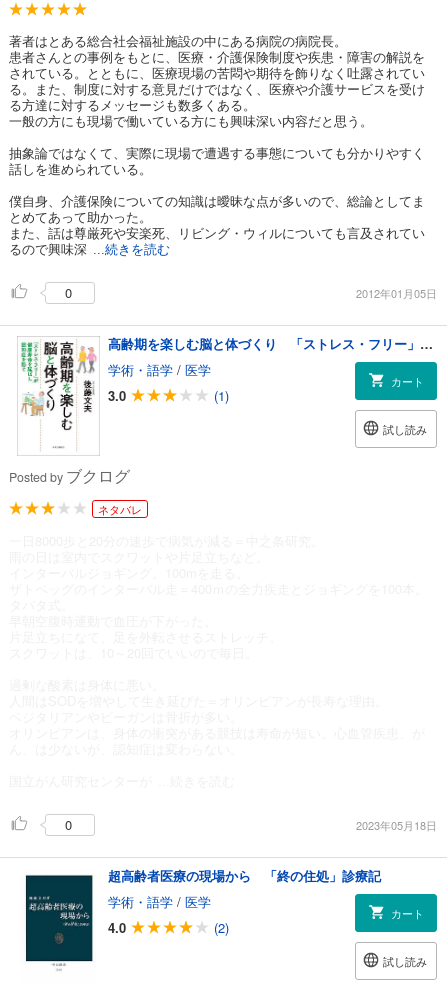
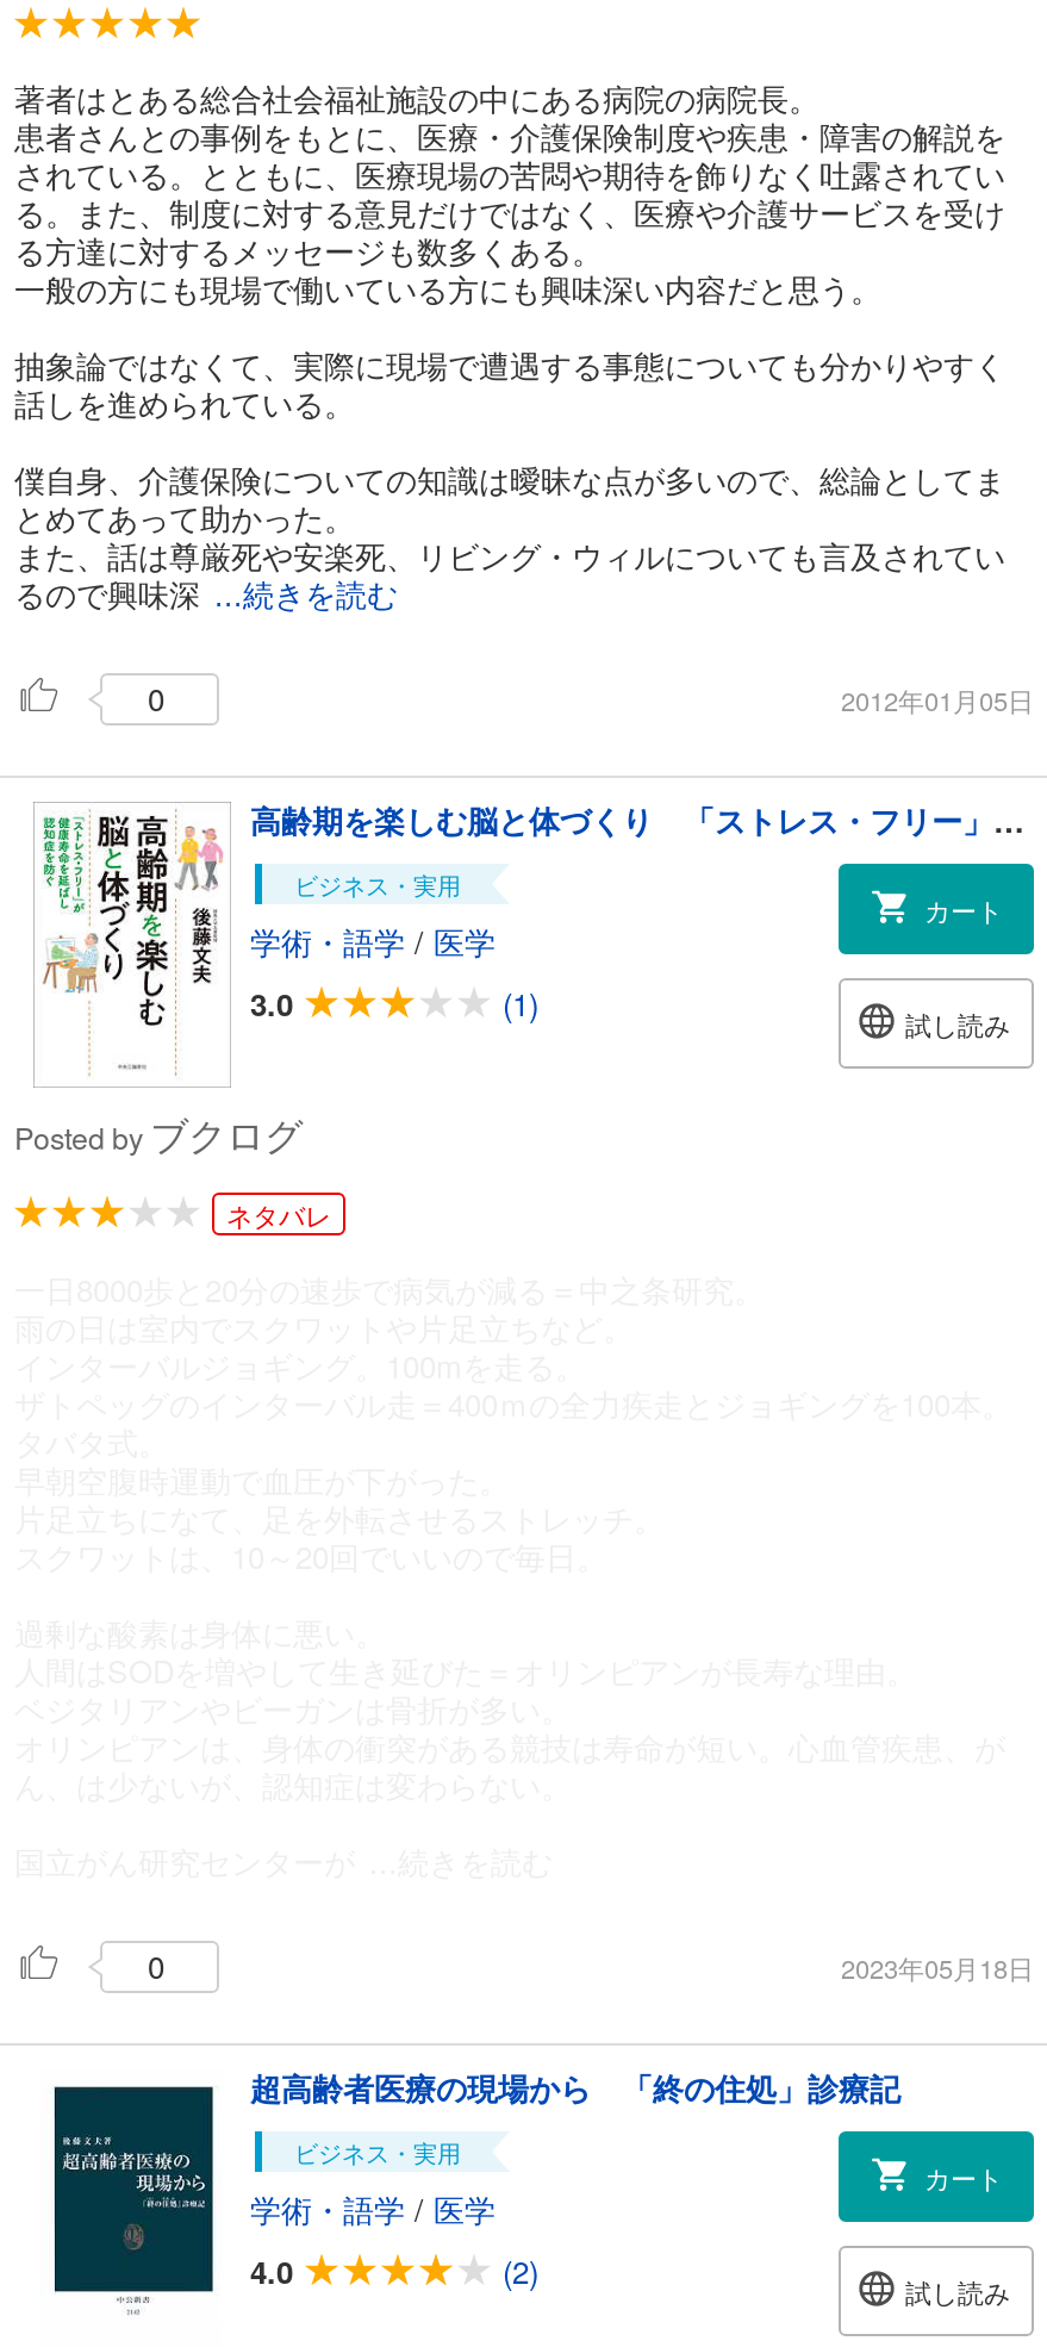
none -> [294,869,461,902] ビジネス・実用
moved [108,360,229,405] -> [250,919,538,1026]: 学術・語学/医学 | 3.0 | (1)
none -> [294,2136,461,2169] ビジネス・実用
moved [108,892,229,937] -> [250,2186,538,2293]: 学術・語学/医学 | 4.0 | (2)

